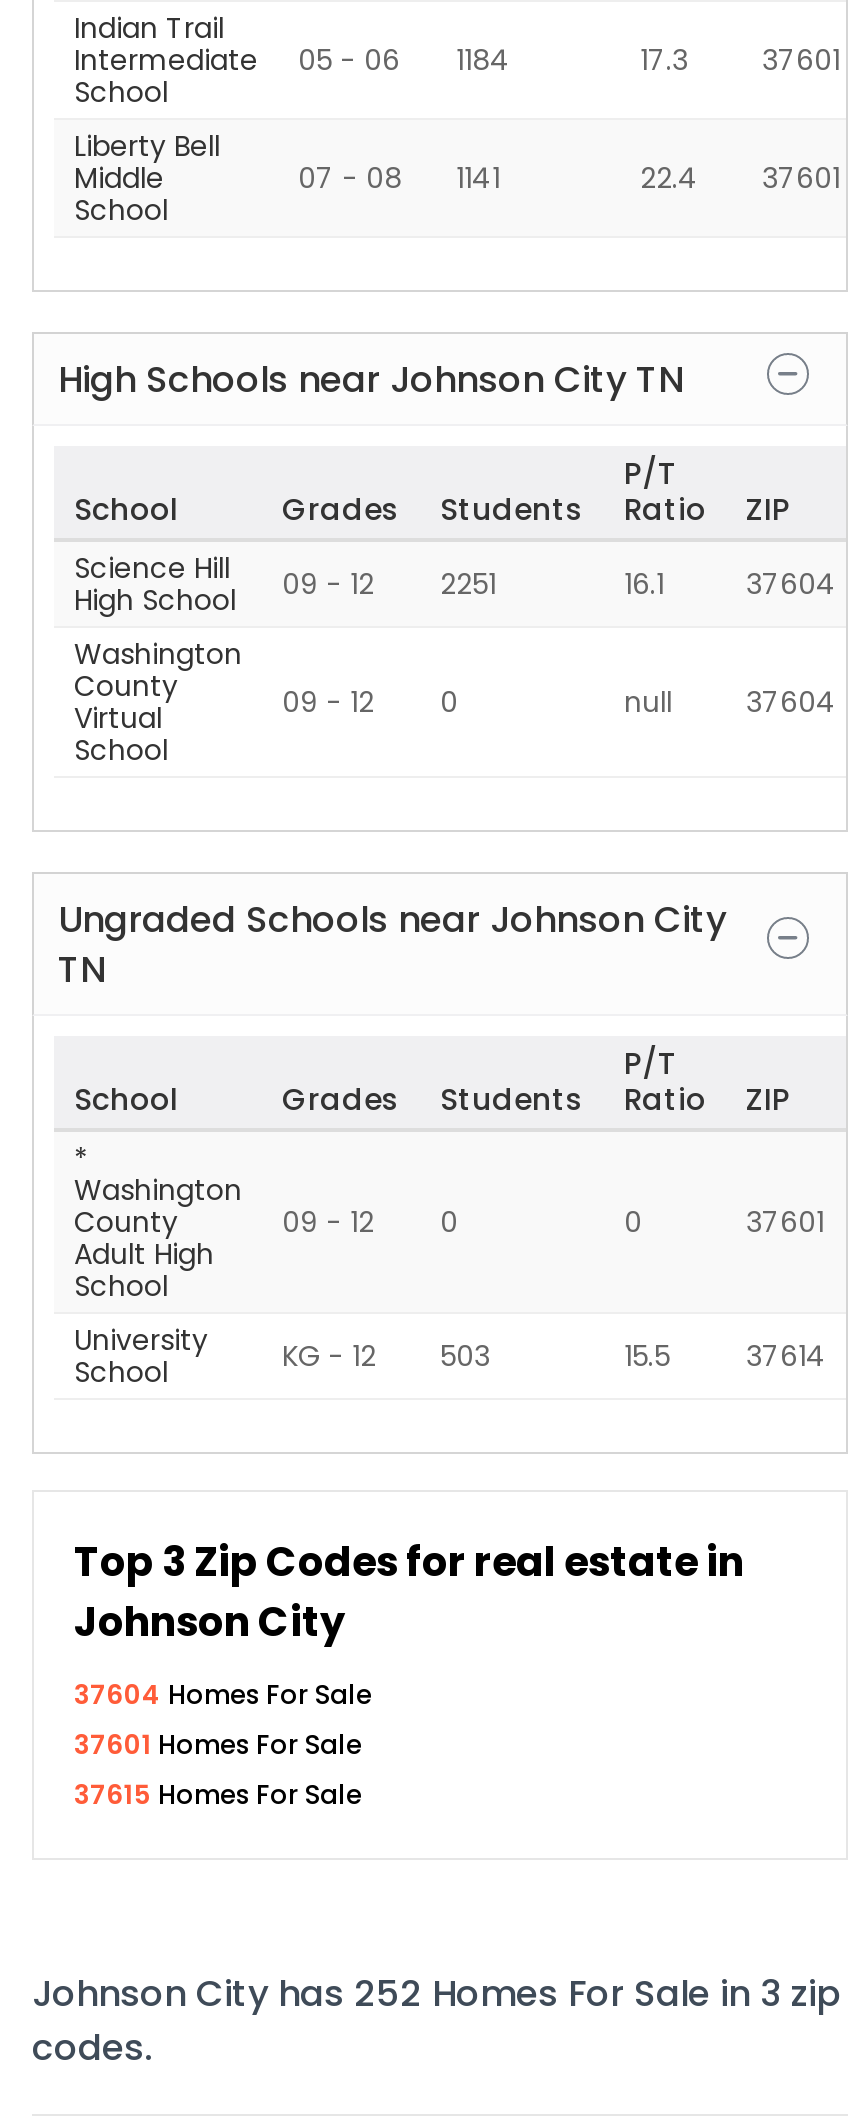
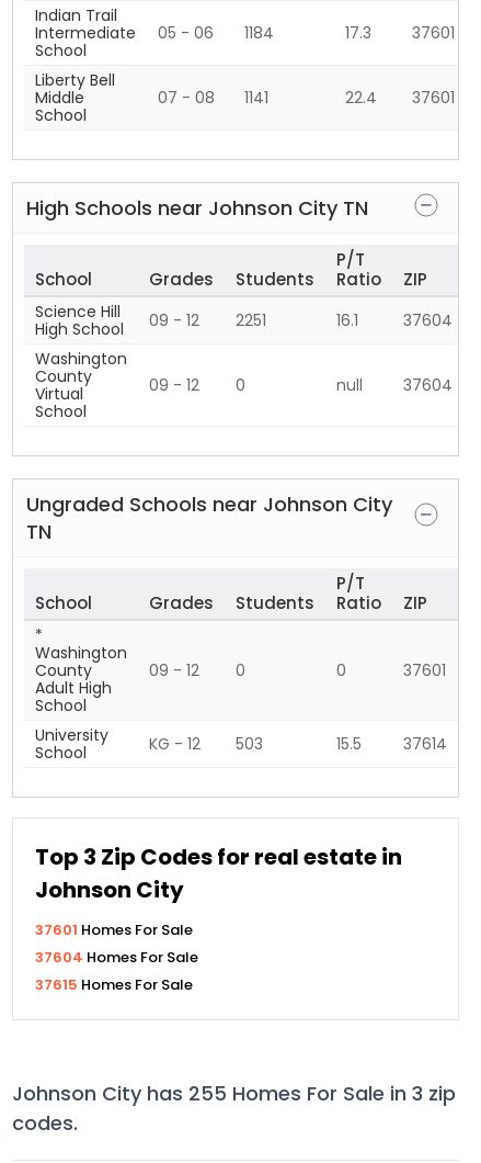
moved [74,1676,372,1714] -> [35,947,198,968]: 37604 Homes For Sale
moved [74,1726,362,1764] -> [35,919,193,940]: 37601 Homes For Sale
[32,1968,840,2018] Johnson City has 252 Homes For Sale in 3 zip -> [12,1080,456,1107] Johnson City has 255 Homes For Sale in 3 zip

